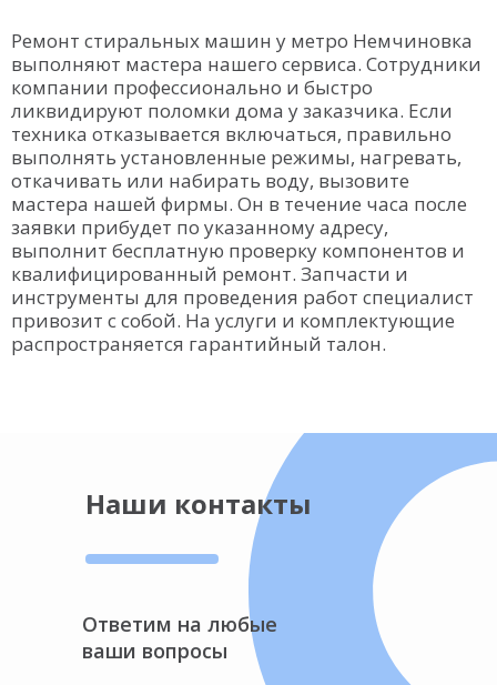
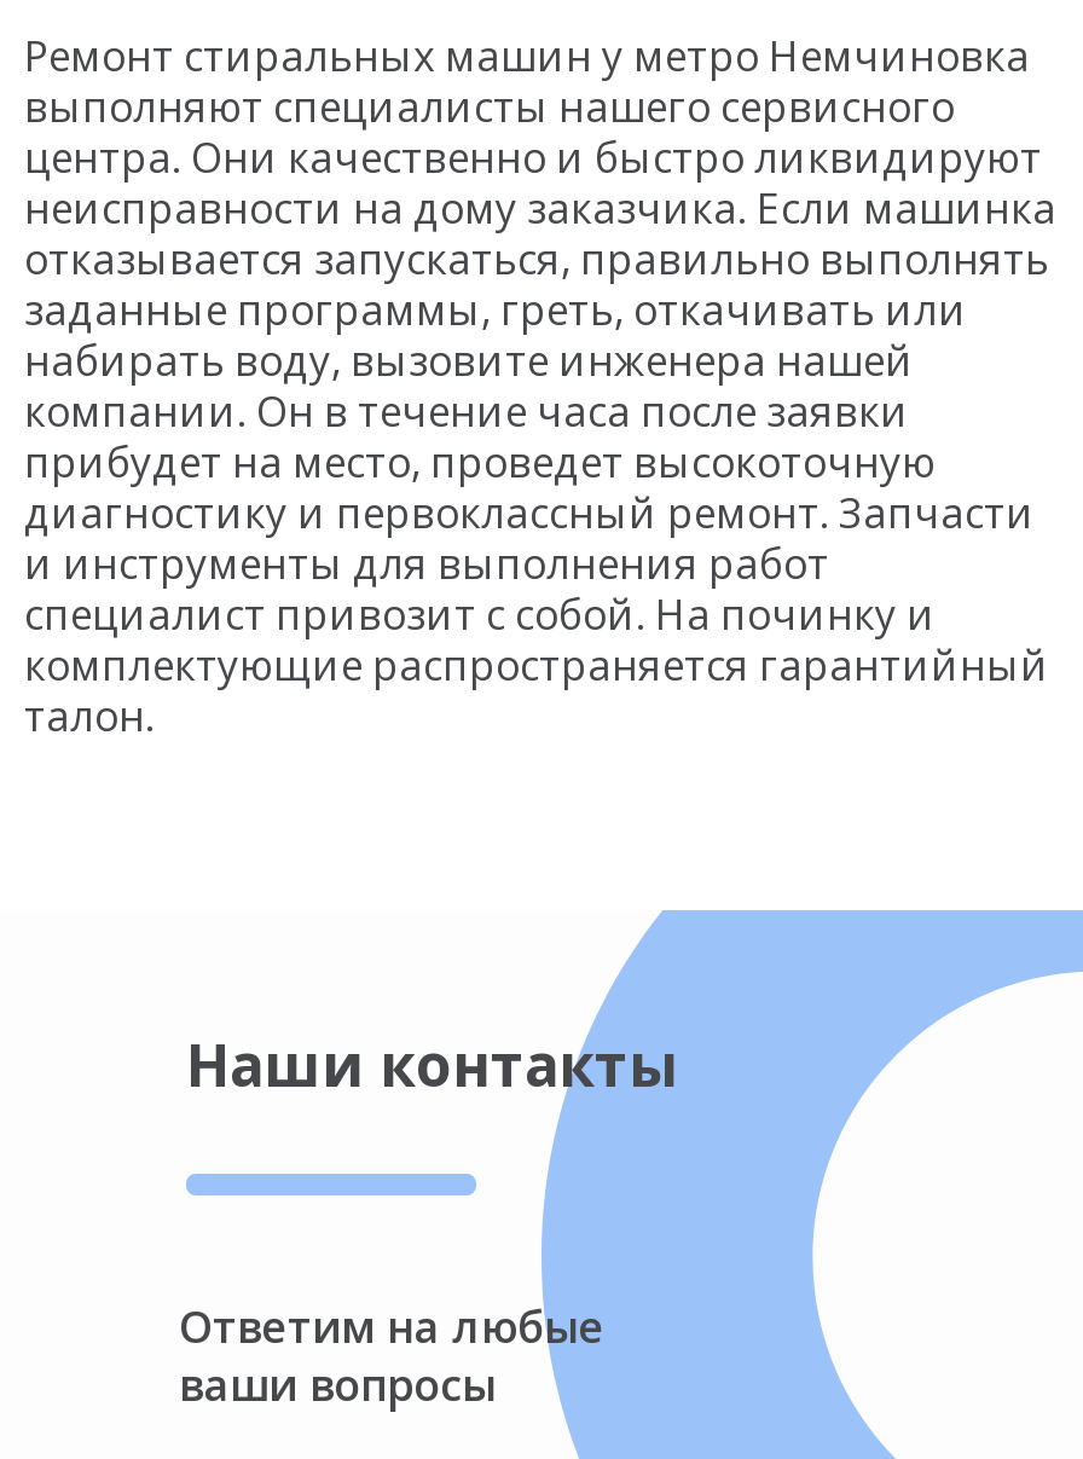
[11,51,481,356] выполняют мастера нашего сервиса. Сотрудники | компании профессионально и быстро | ликвидируют поломки дома у заказчика. Если | техника отказывается включаться, правильно | выполнять установленные режимы, нагревать, | откачивать или набирать воду, вызовите | мастера нашей фирмы. Он в течение часа после | заявки прибудет по указанному адресу, | выполнит бесплатную проверку компонентов и | квалифицированный ремонт. Запчасти и | инструменты для проведения работ специалист | привозит с собой. На услуги и комплектующие | распространяется гарантийный талон. -> [24,79,1056,743] выполняют специалисты нашего сервисного | центра. Они качественно и быстро ликвидируют | неисправности на дому заказчика. Если машинка | отказывается запускаться, правильно выполнять | заданные программы, греть, откачивать или | набирать воду, вызовите инженера нашей | компании. Он в течение часа после заявки | прибудет на место, проведет высокоточную | диагностику и первоклассный ремонт. Запчасти | и инструменты для выполнения работ | специалист привозит с собой. На починку и | комплектующие распространяется гарантийный | талон.

